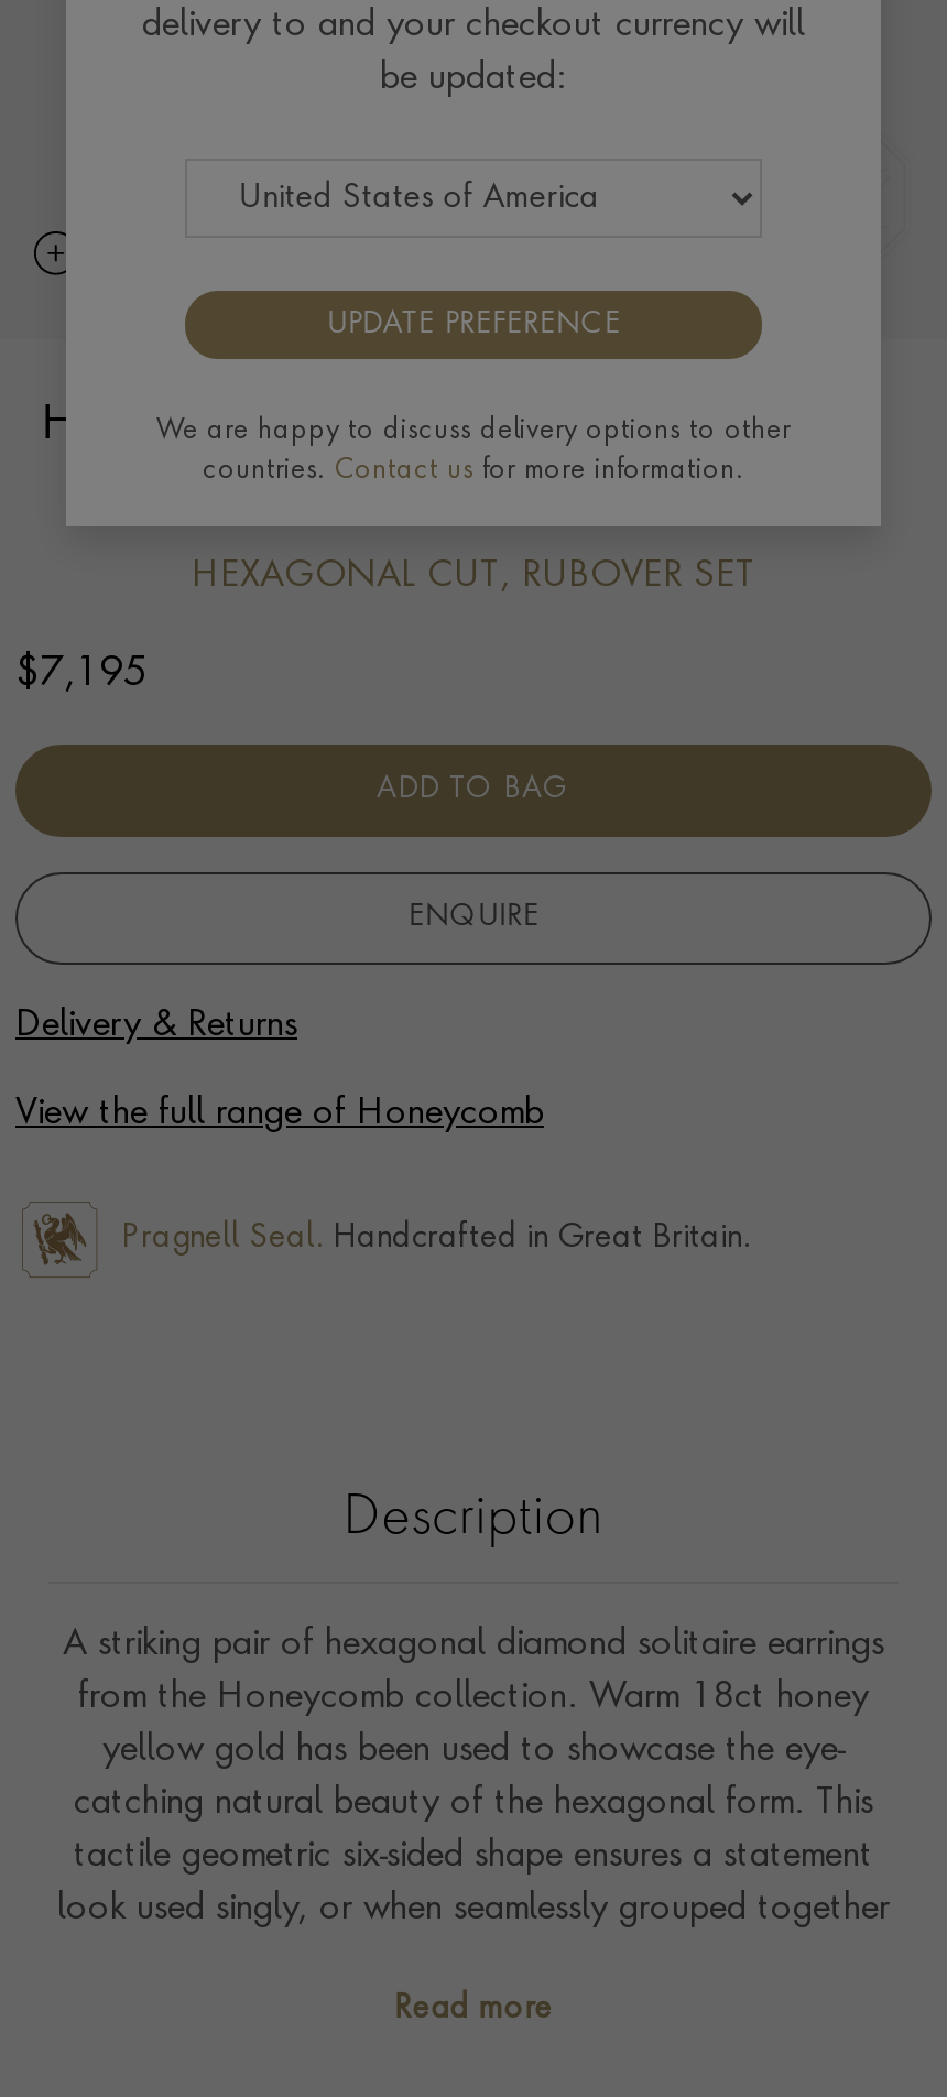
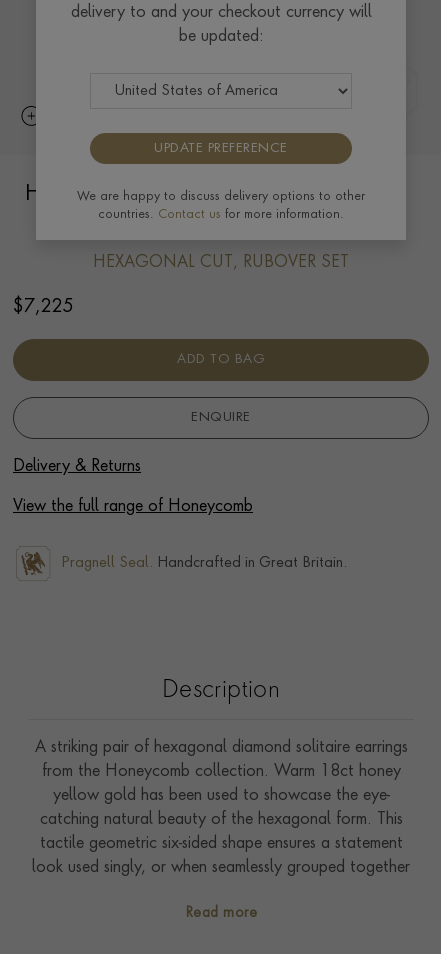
[15,654,148,694] $7,195 -> [13,298,74,316] $7,225

